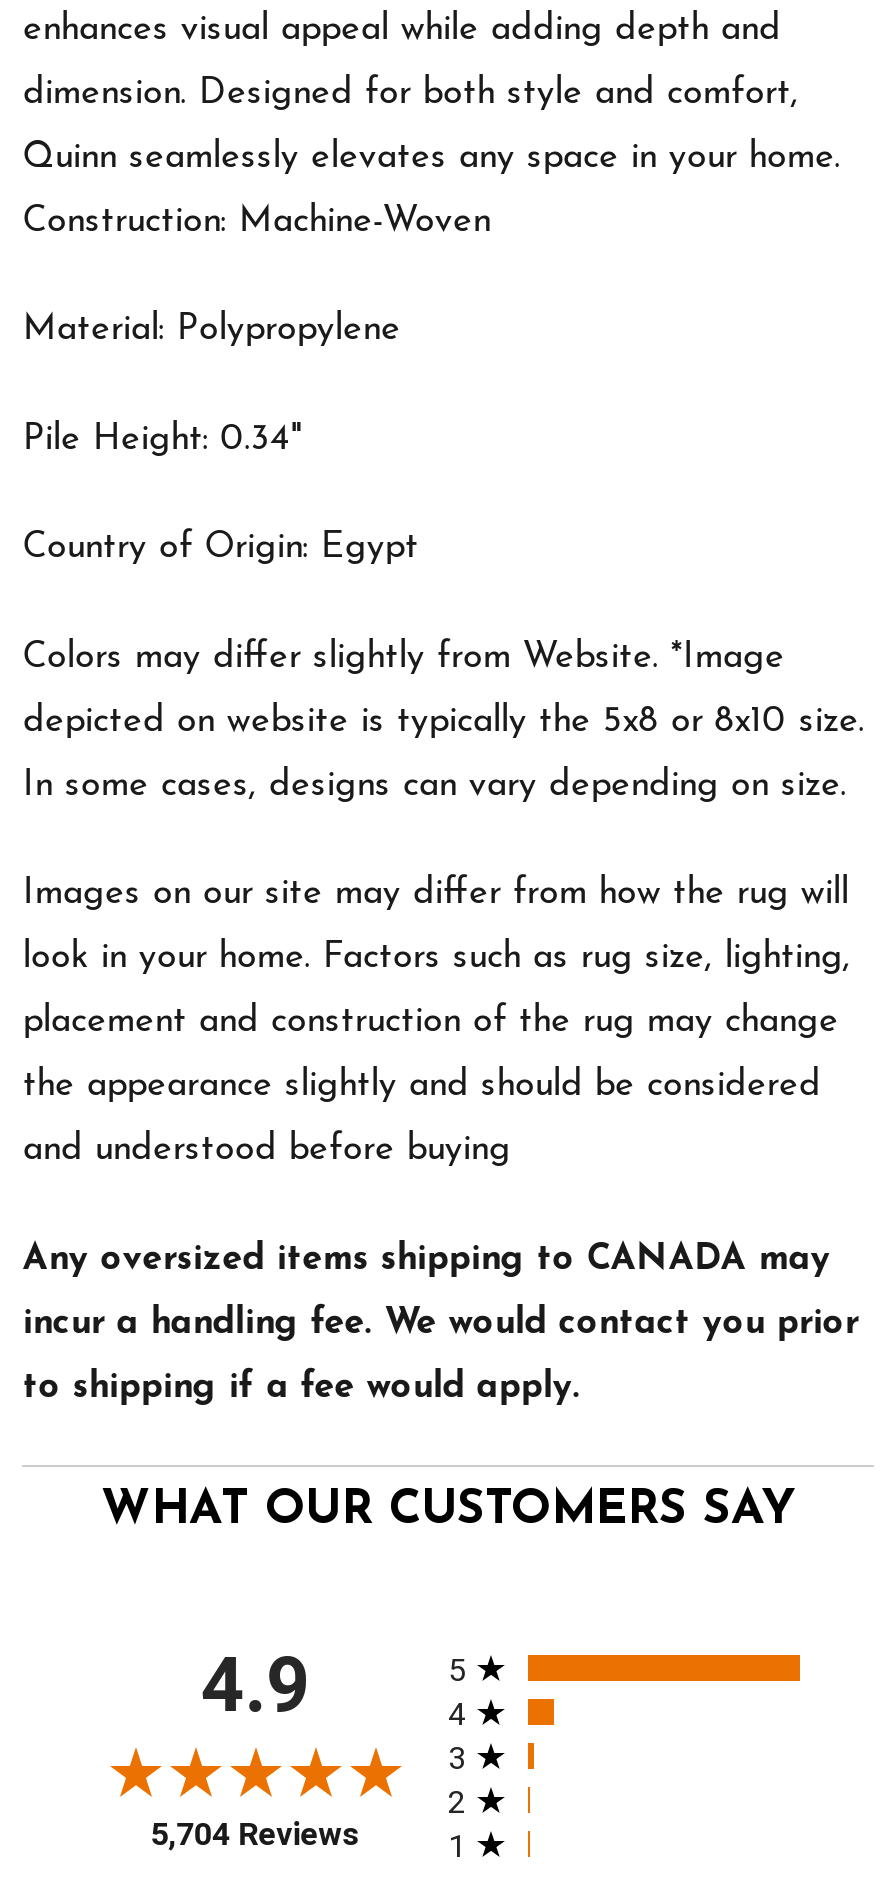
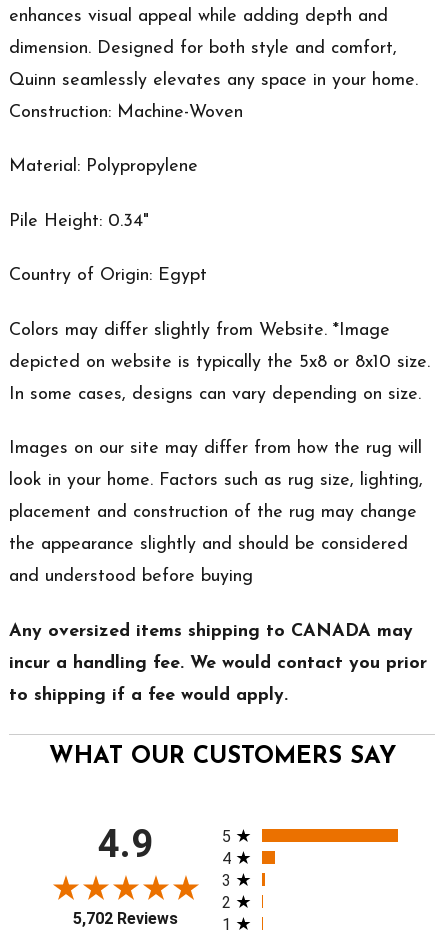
[150,1815,360,1853] 5,704 Reviews -> [73,909,178,928] 5,702 Reviews

